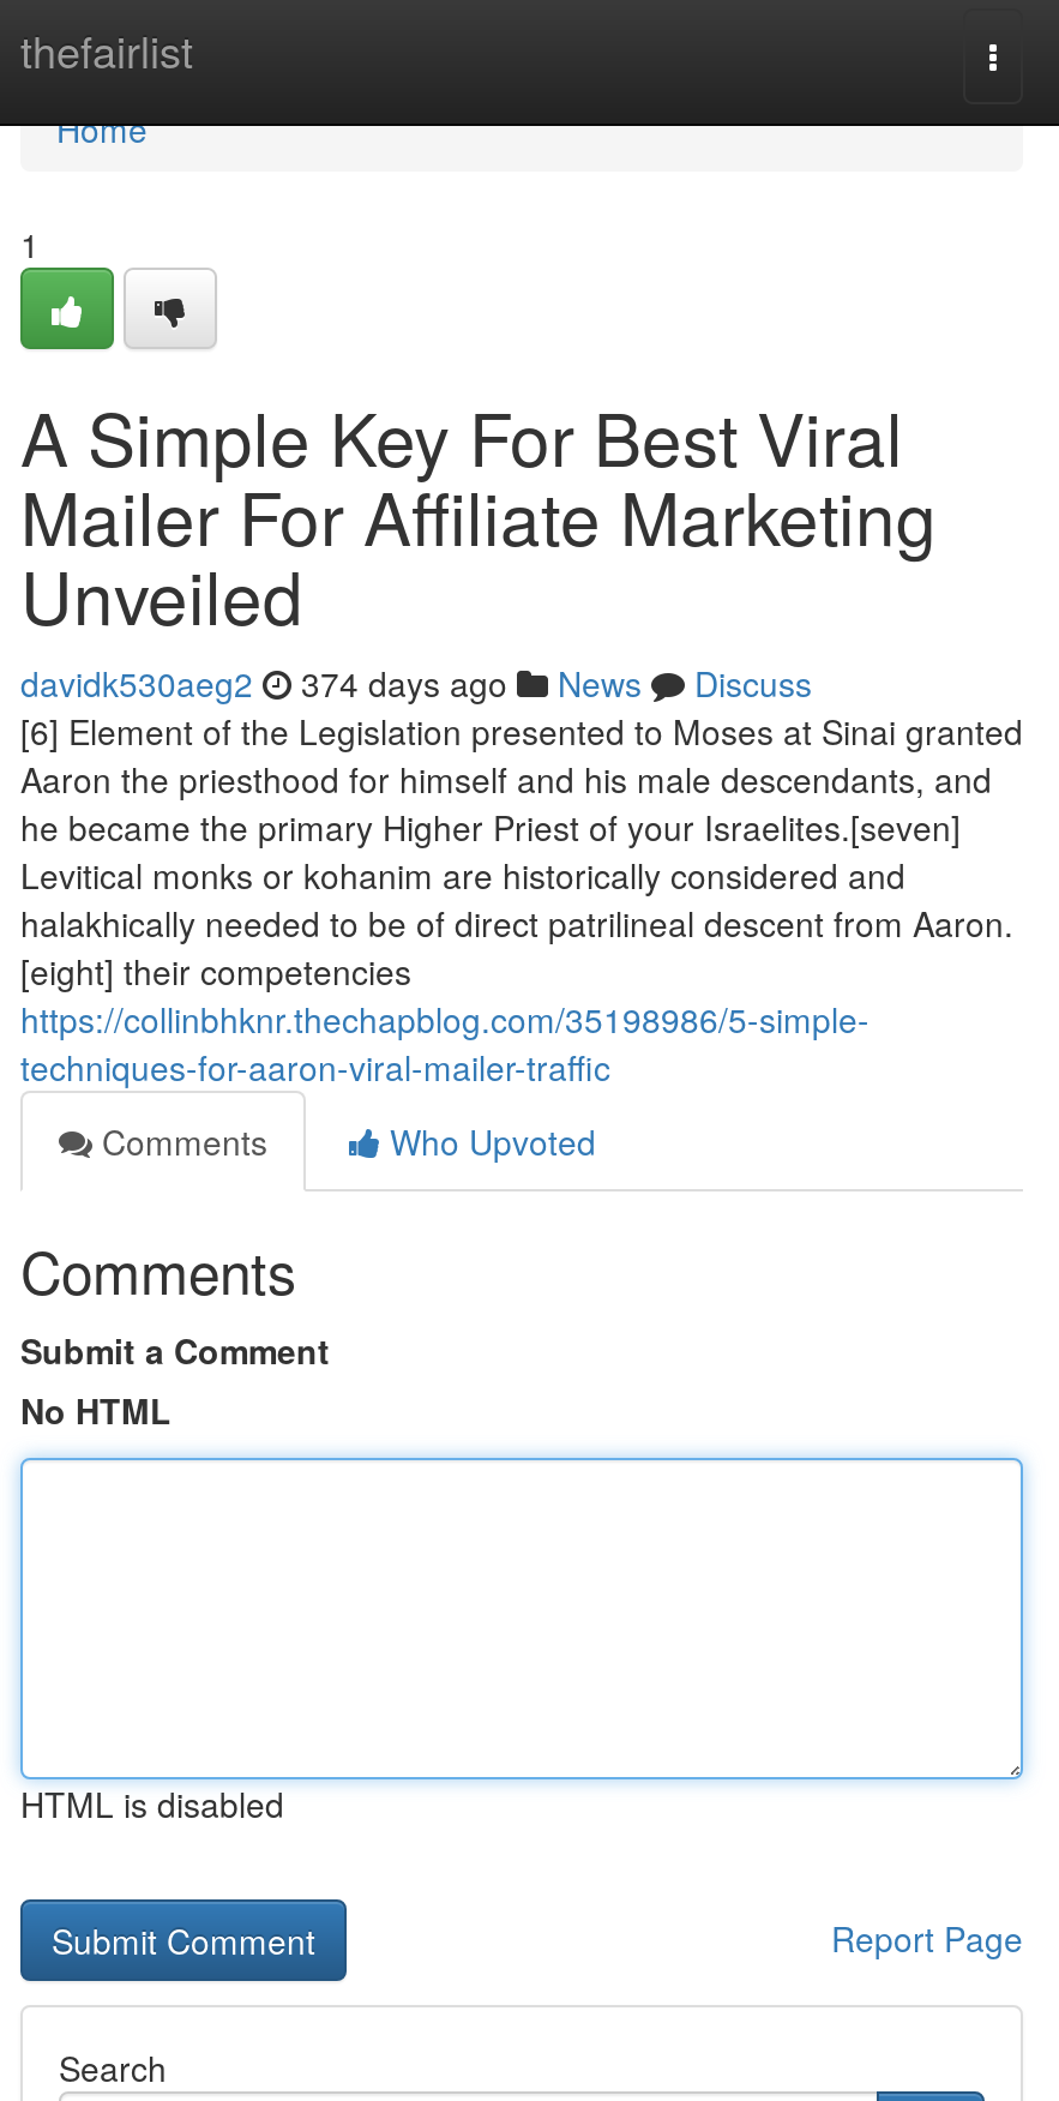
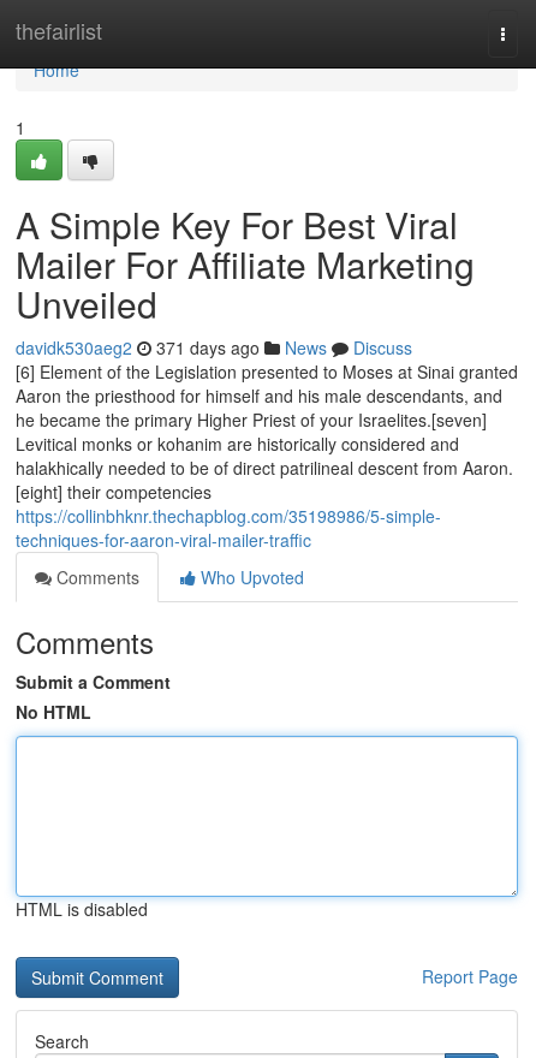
[20,659,812,707] davidk530aeg2 374 days ago News Discuss -> [16,335,412,359] davidk530aeg2 371 days ago News Discuss

